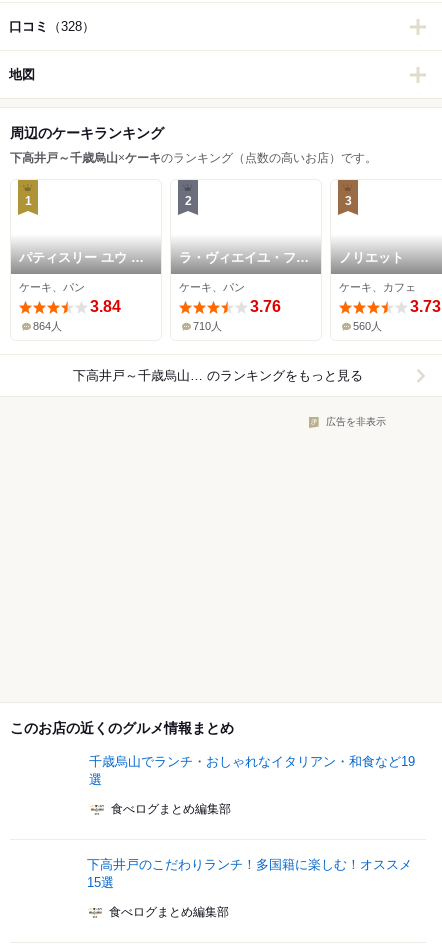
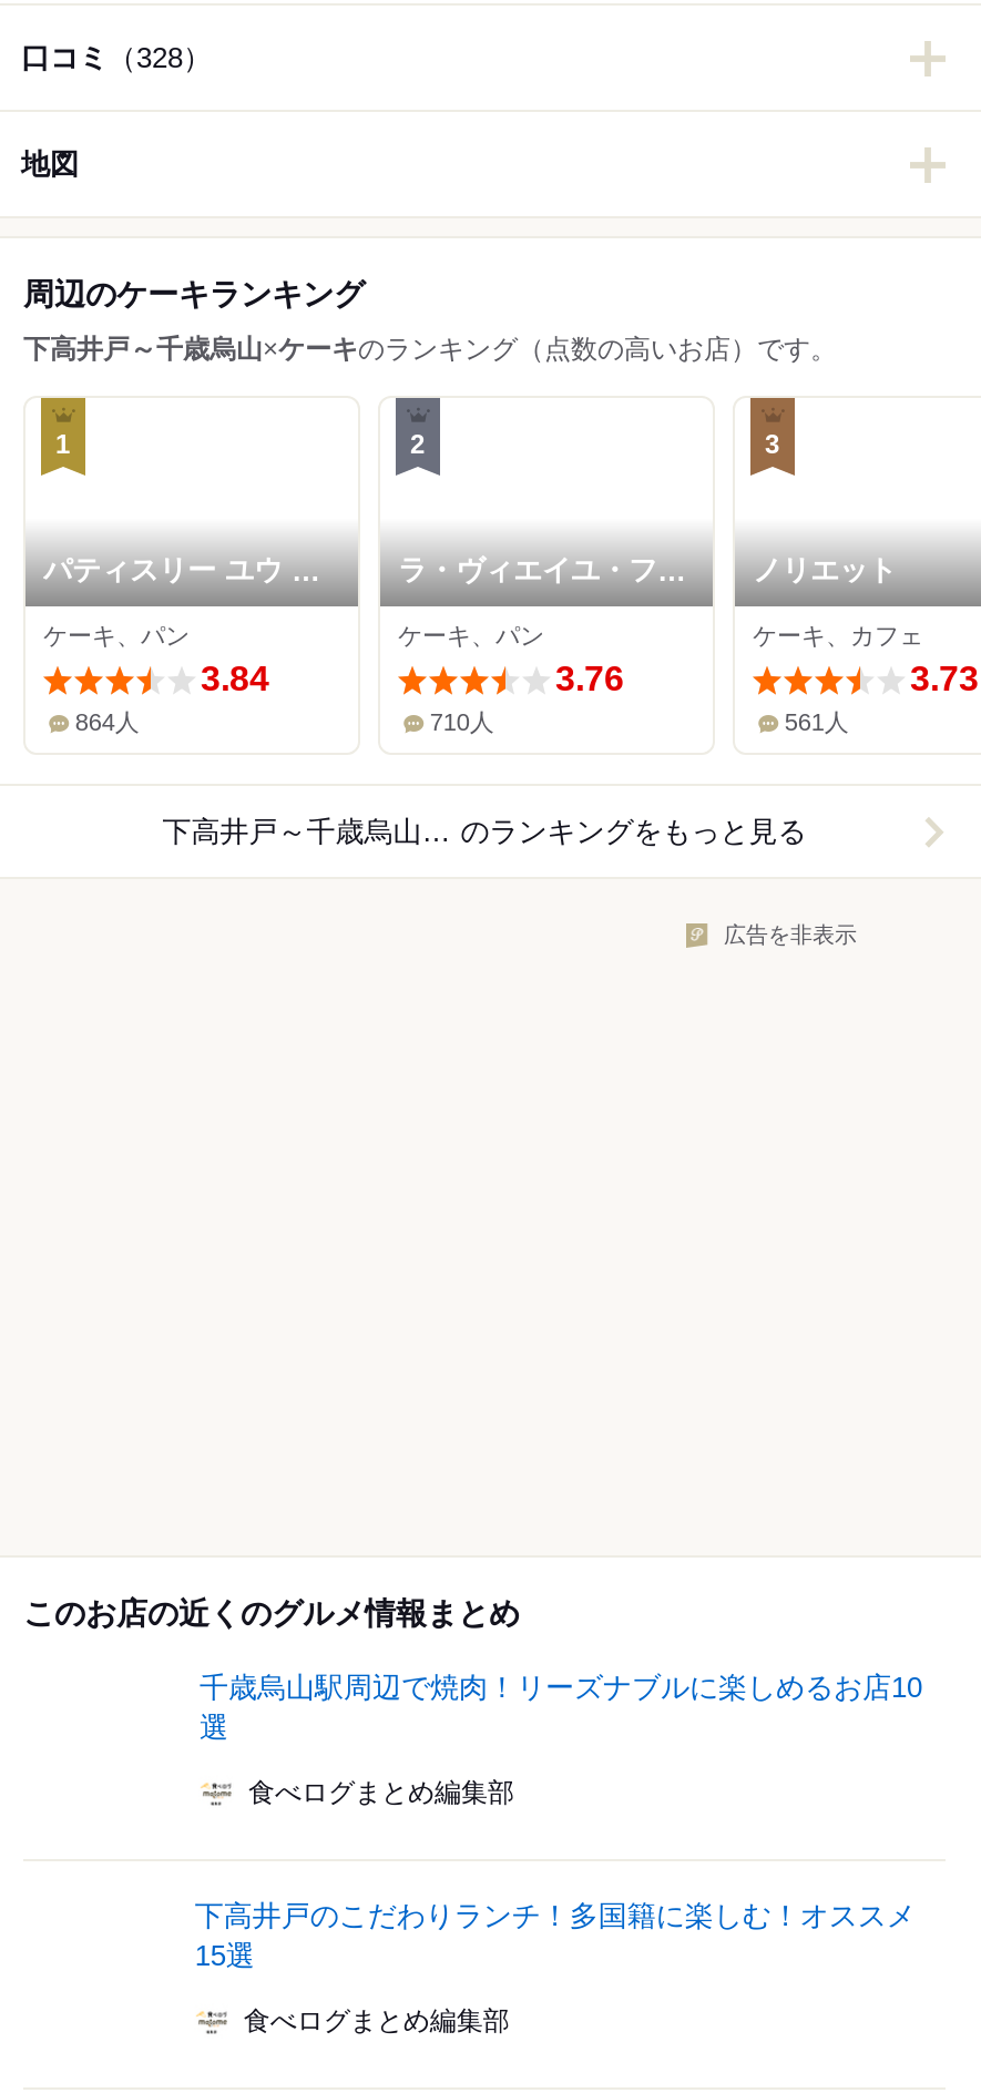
[353,320,382,332] 560人 -> [785,709,849,736] 561人
[89,754,415,769] 千歳烏山でランチ・おしゃれなイタリアン・和食など19 -> [200,1671,922,1705] 千歳烏山駅周辺で焼肉！リーズナブルに楽しめるお店10

